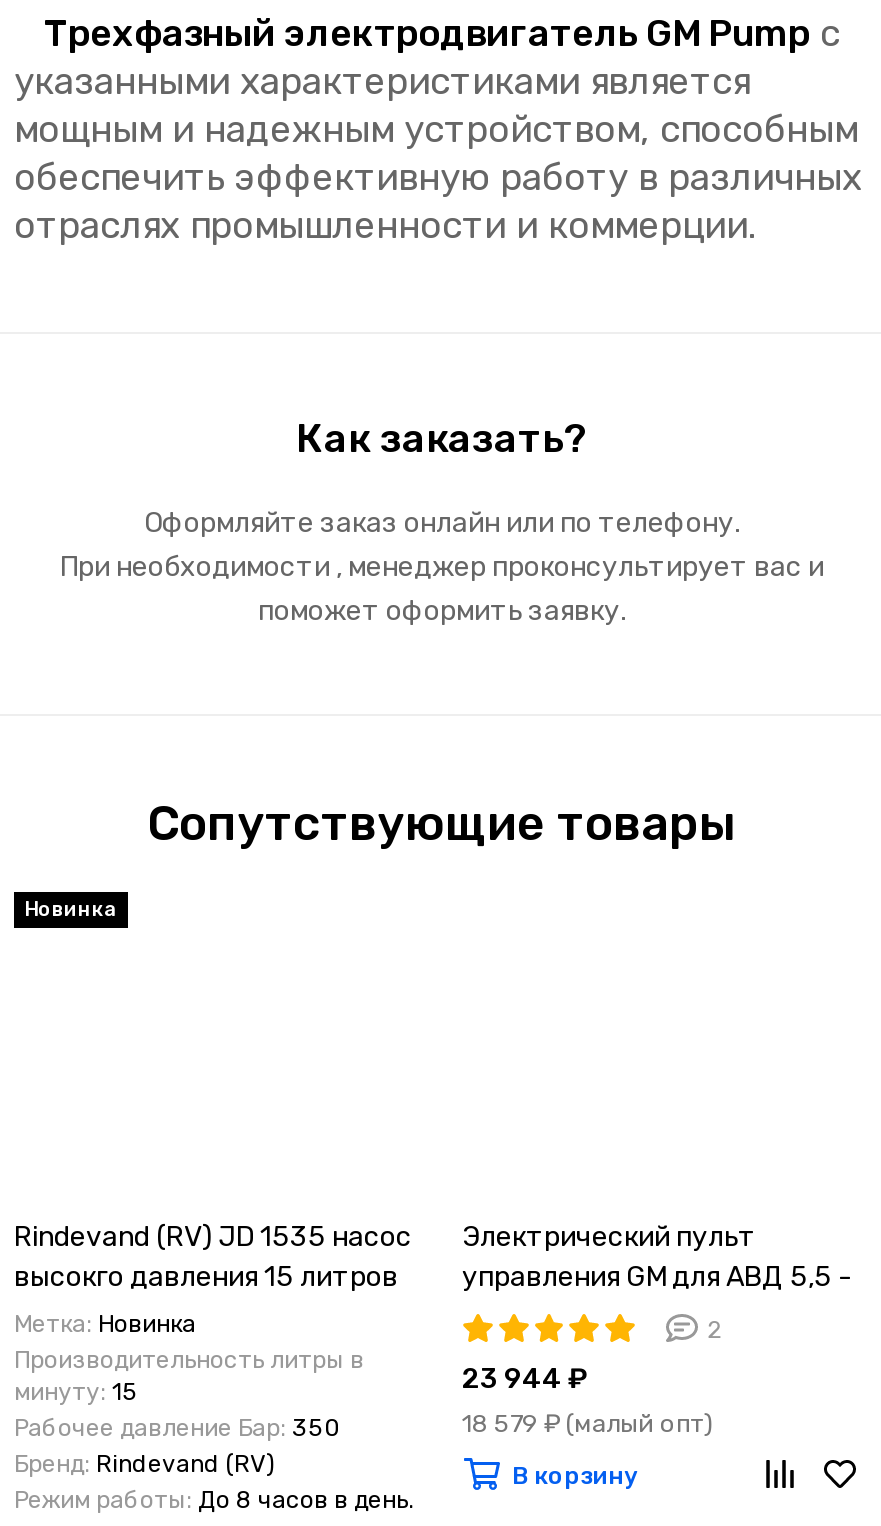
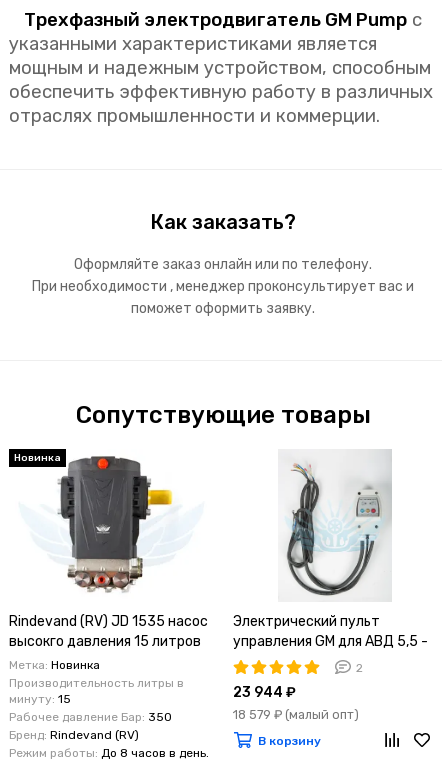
none -> [285,449,392,601] [image]
none -> [57,455,173,593] [image]

